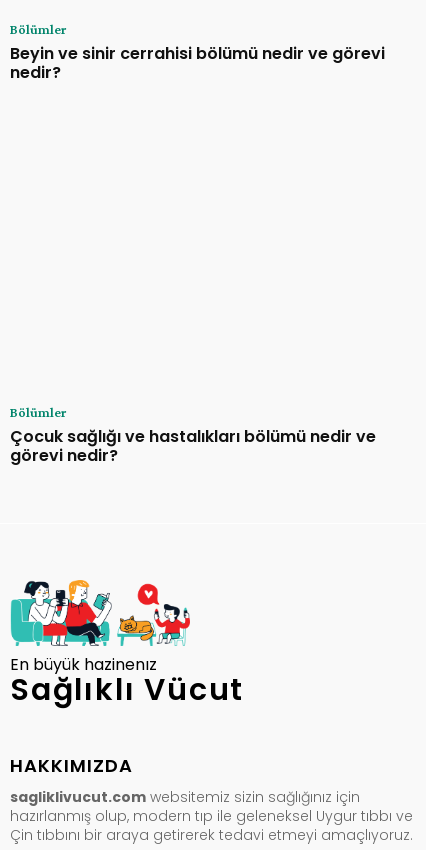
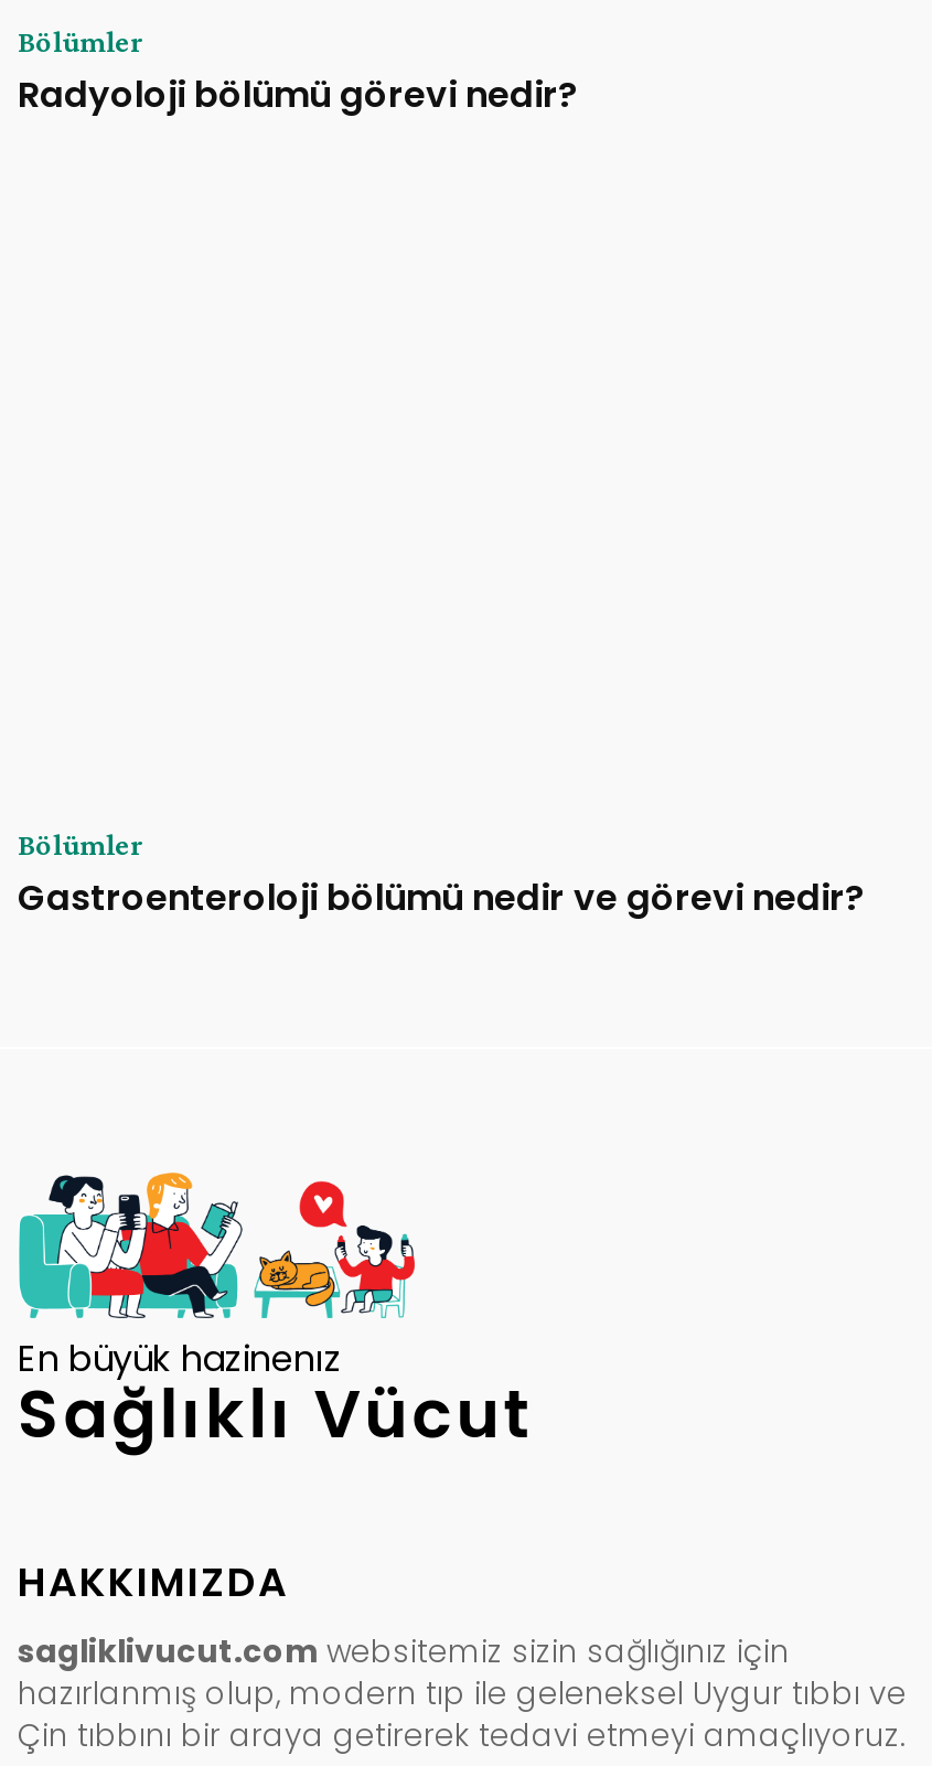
[10,42,385,84] Beyin ve sinir cerrahisi bölümü nedir ve görevi | nedir? -> [18,70,578,121] Radyoloji bölümü görevi nedir?
[10,425,376,467] Çocuk sağlığı ve hastalıkları bölümü nedir ve | görevi nedir? -> [18,872,865,922] Gastroenteroloji bölümü nedir ve görevi nedir?

